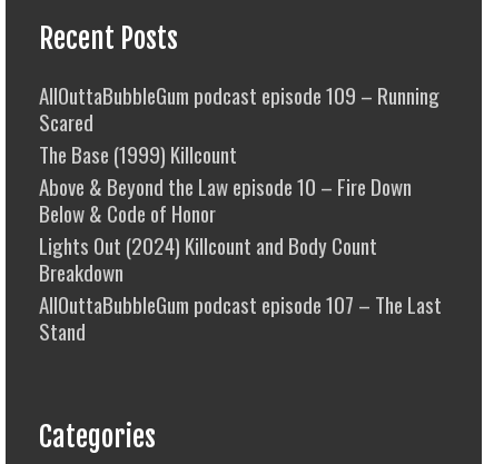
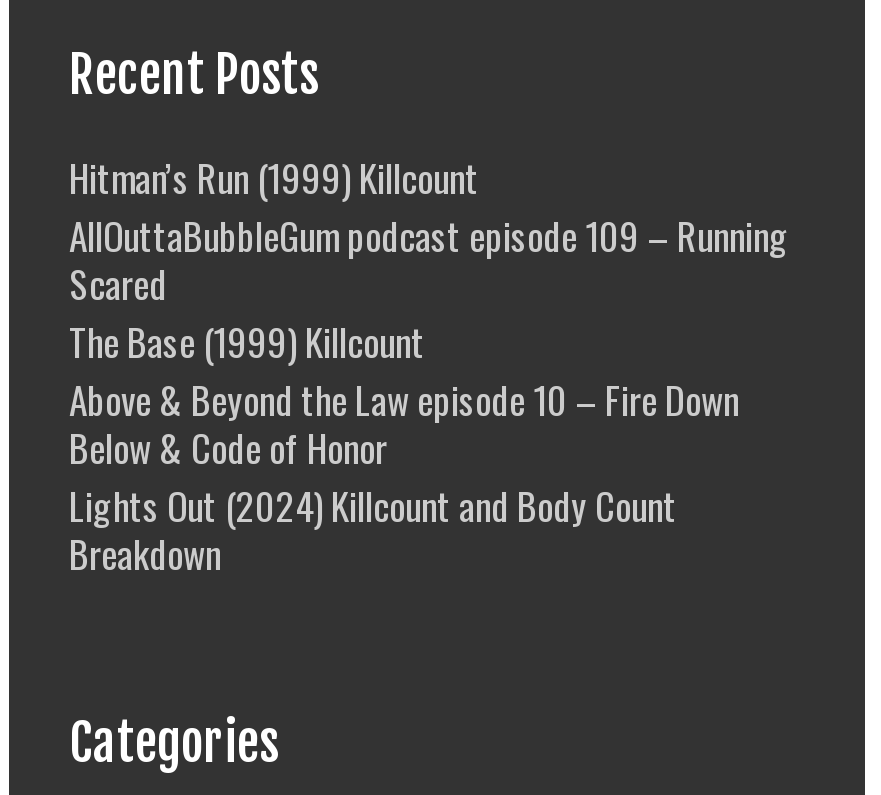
none -> [69,148,479,204] Hitman’s Run (1999) Killcount
moved [39,79,439,287] -> [69,206,789,580]: AllOuttaBubbleGum podcast episode 109 – Running | Scared | The Base (1999) Killcount | Above & Beyond the Law episode 10 – Fire Down | Below & Code of Honor | Lights Out (2024) Killcount and Body Count | Breakdown
[39,288,442,346] AllOuttaBubbleGum podcast episode 107 – The Last | Stand -> none

